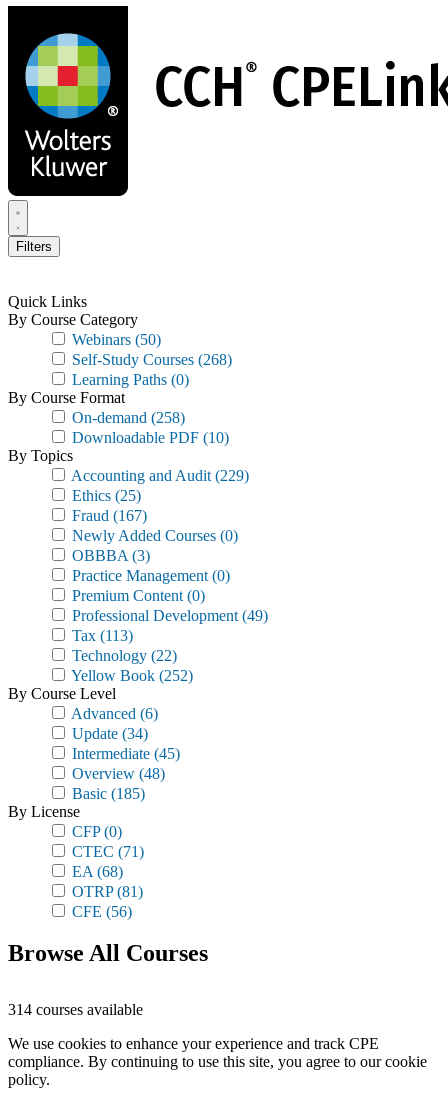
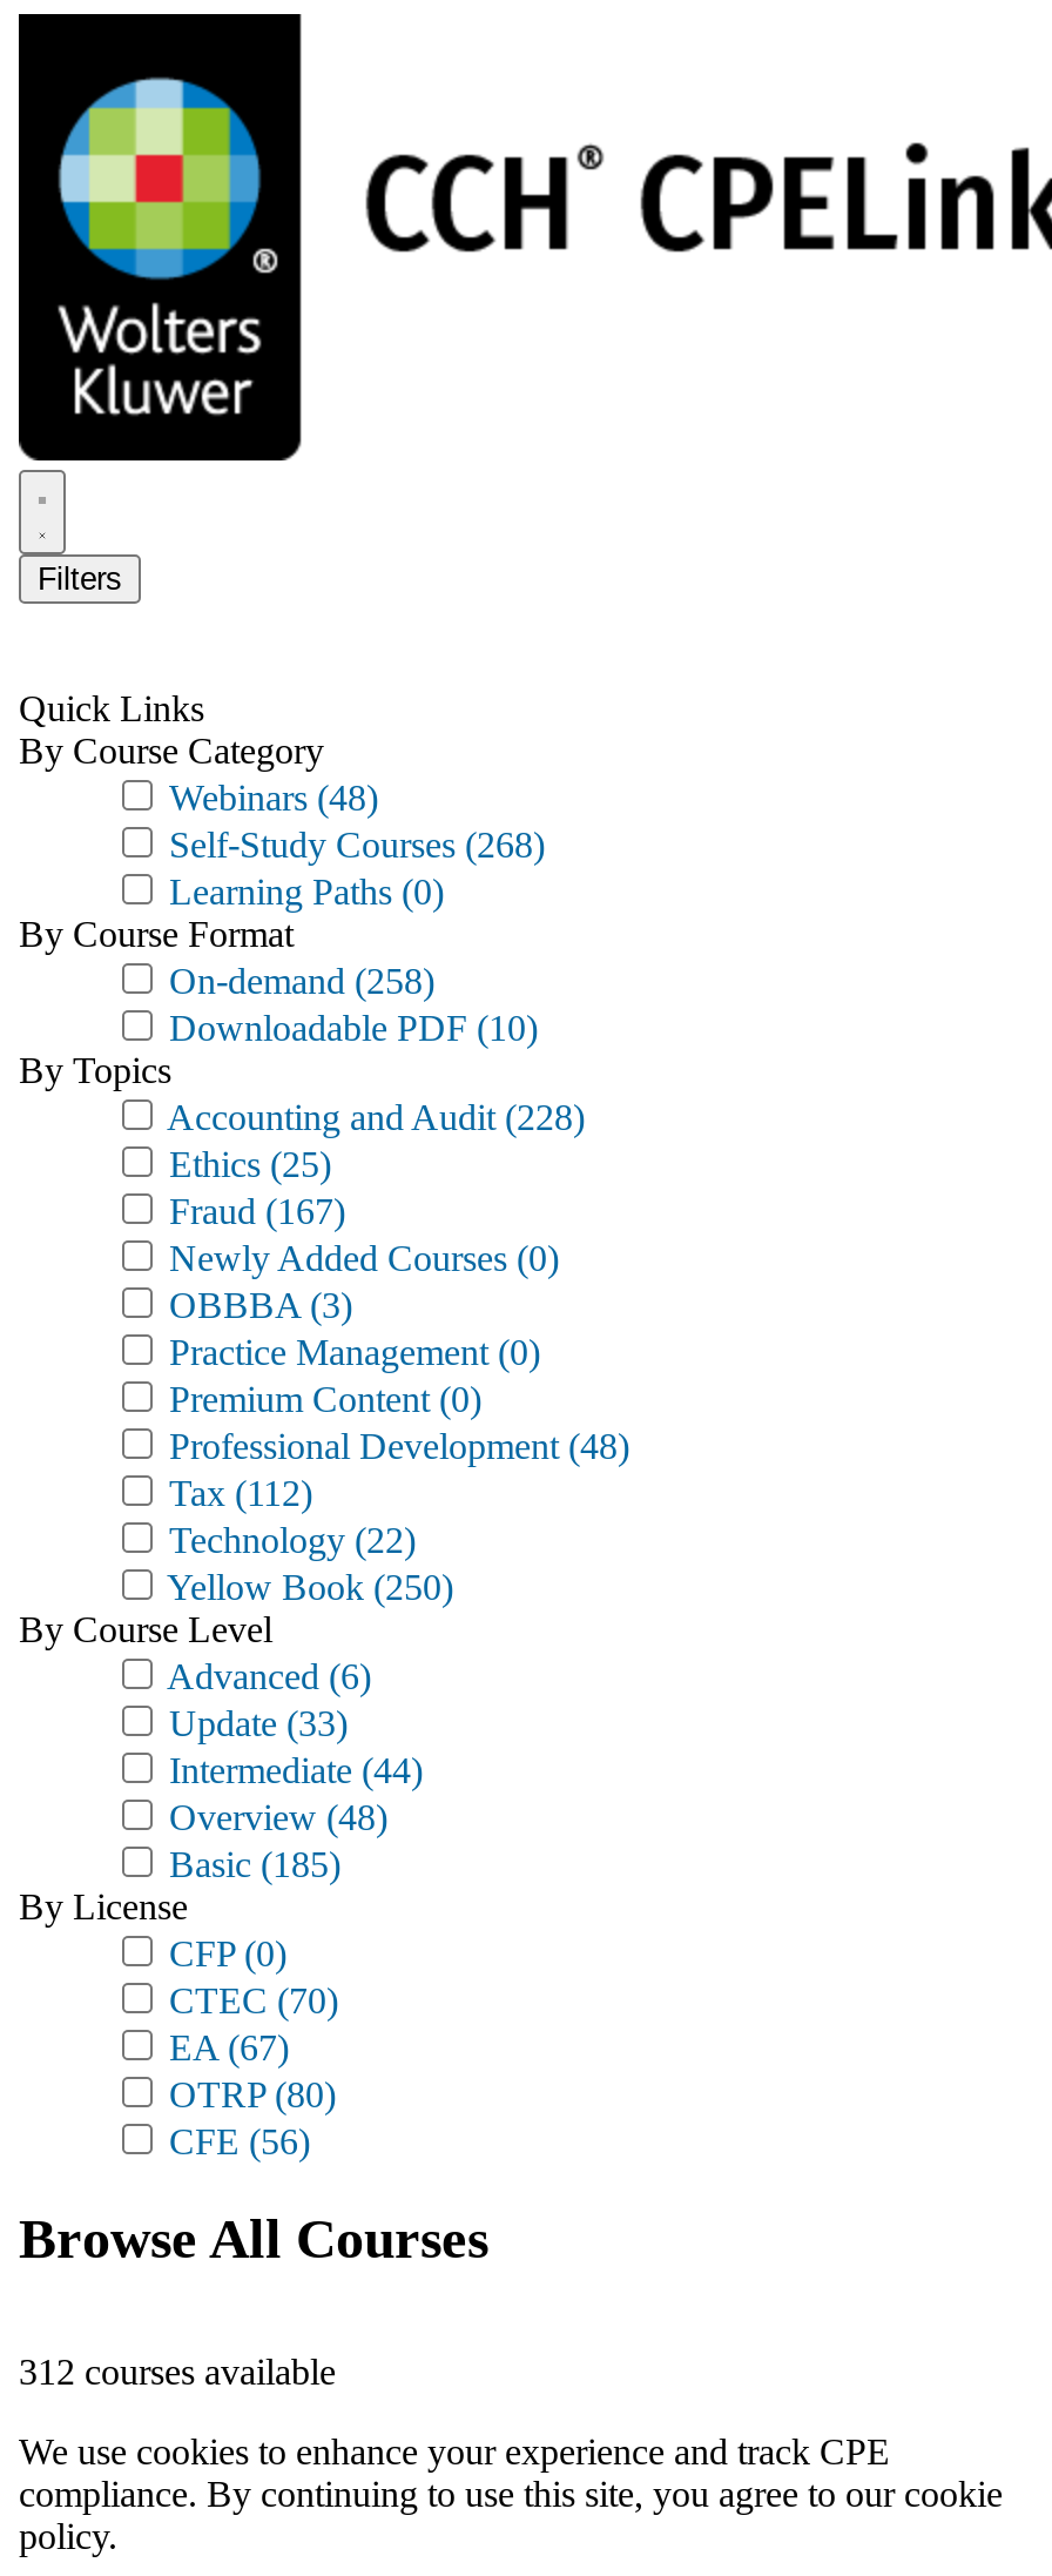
[68,331,161,348] Webinars (50) -> [160,778,378,818] Webinars (48)
[68,467,249,484] Accounting and Audit (229) -> [160,1097,585,1137] Accounting and Audit (228)
[68,607,268,624] Professional Development (49) -> [160,1426,629,1466] Professional Development (48)
[68,627,133,644] Tax (113) -> [160,1473,312,1513] Tax (112)
[68,667,193,684] Yellow Book (252) -> [160,1567,453,1607] Yellow Book (250)
[68,725,148,742] Update (34) -> [160,1703,348,1743] Update (33)
[68,745,180,762] Intermediate (45) -> [160,1750,423,1790] Intermediate (44)
[68,843,144,860] CTEC (71) -> [160,1980,338,2020] CTEC (70)
[68,863,123,880] EA (68) -> [160,2027,289,2067] EA (67)
[68,883,143,900] OTRP (81) -> [160,2074,336,2114] OTRP (80)
[8,1001,143,1018] 314 courses available -> [19,2352,336,2392] 312 courses available

